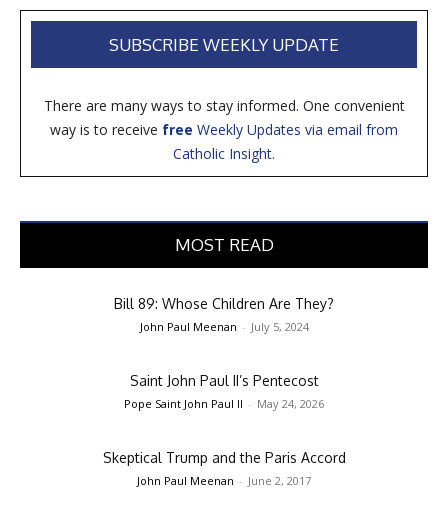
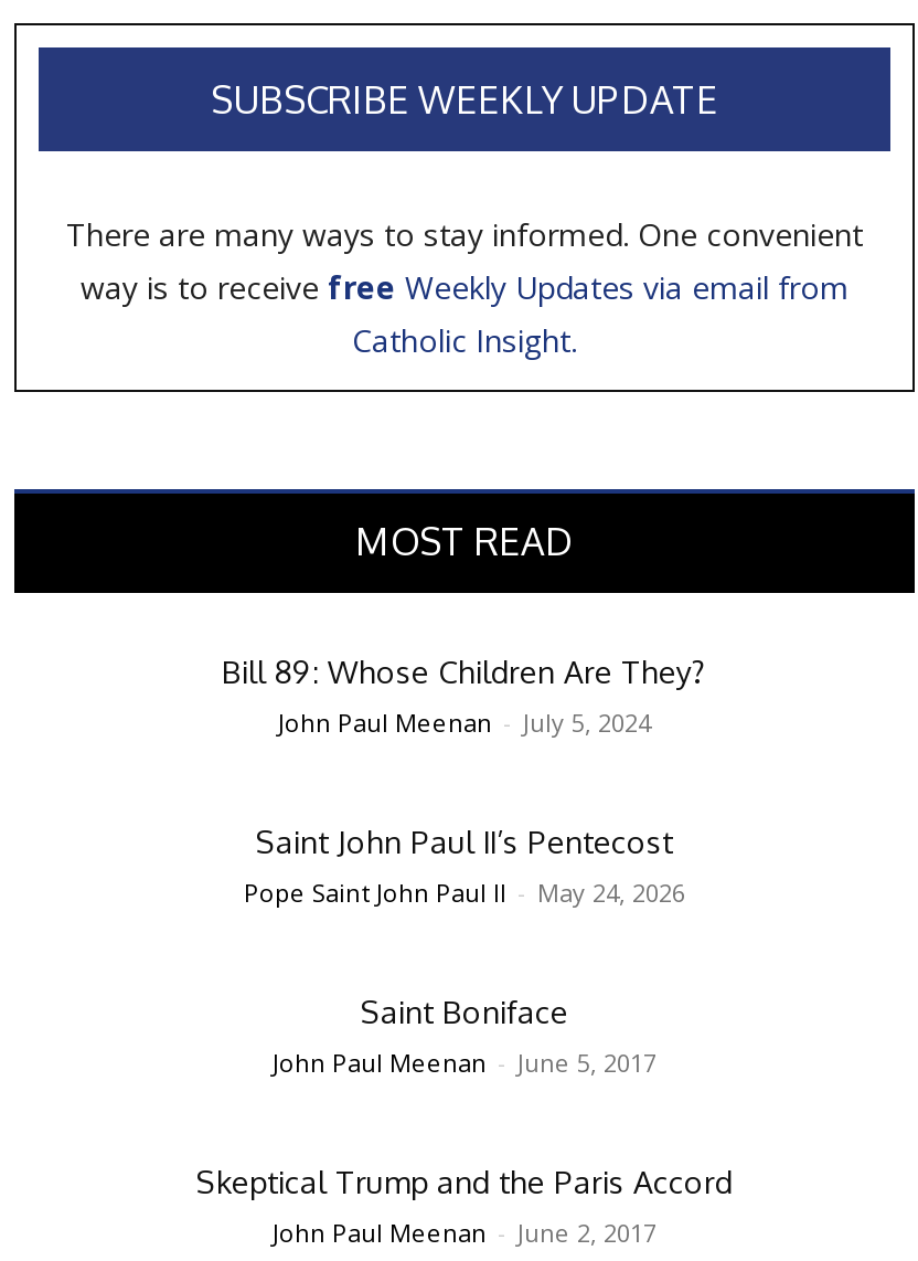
none -> [273,992,657,1079] Saint Boniface | John Paul Meenan - June 5, 2017

